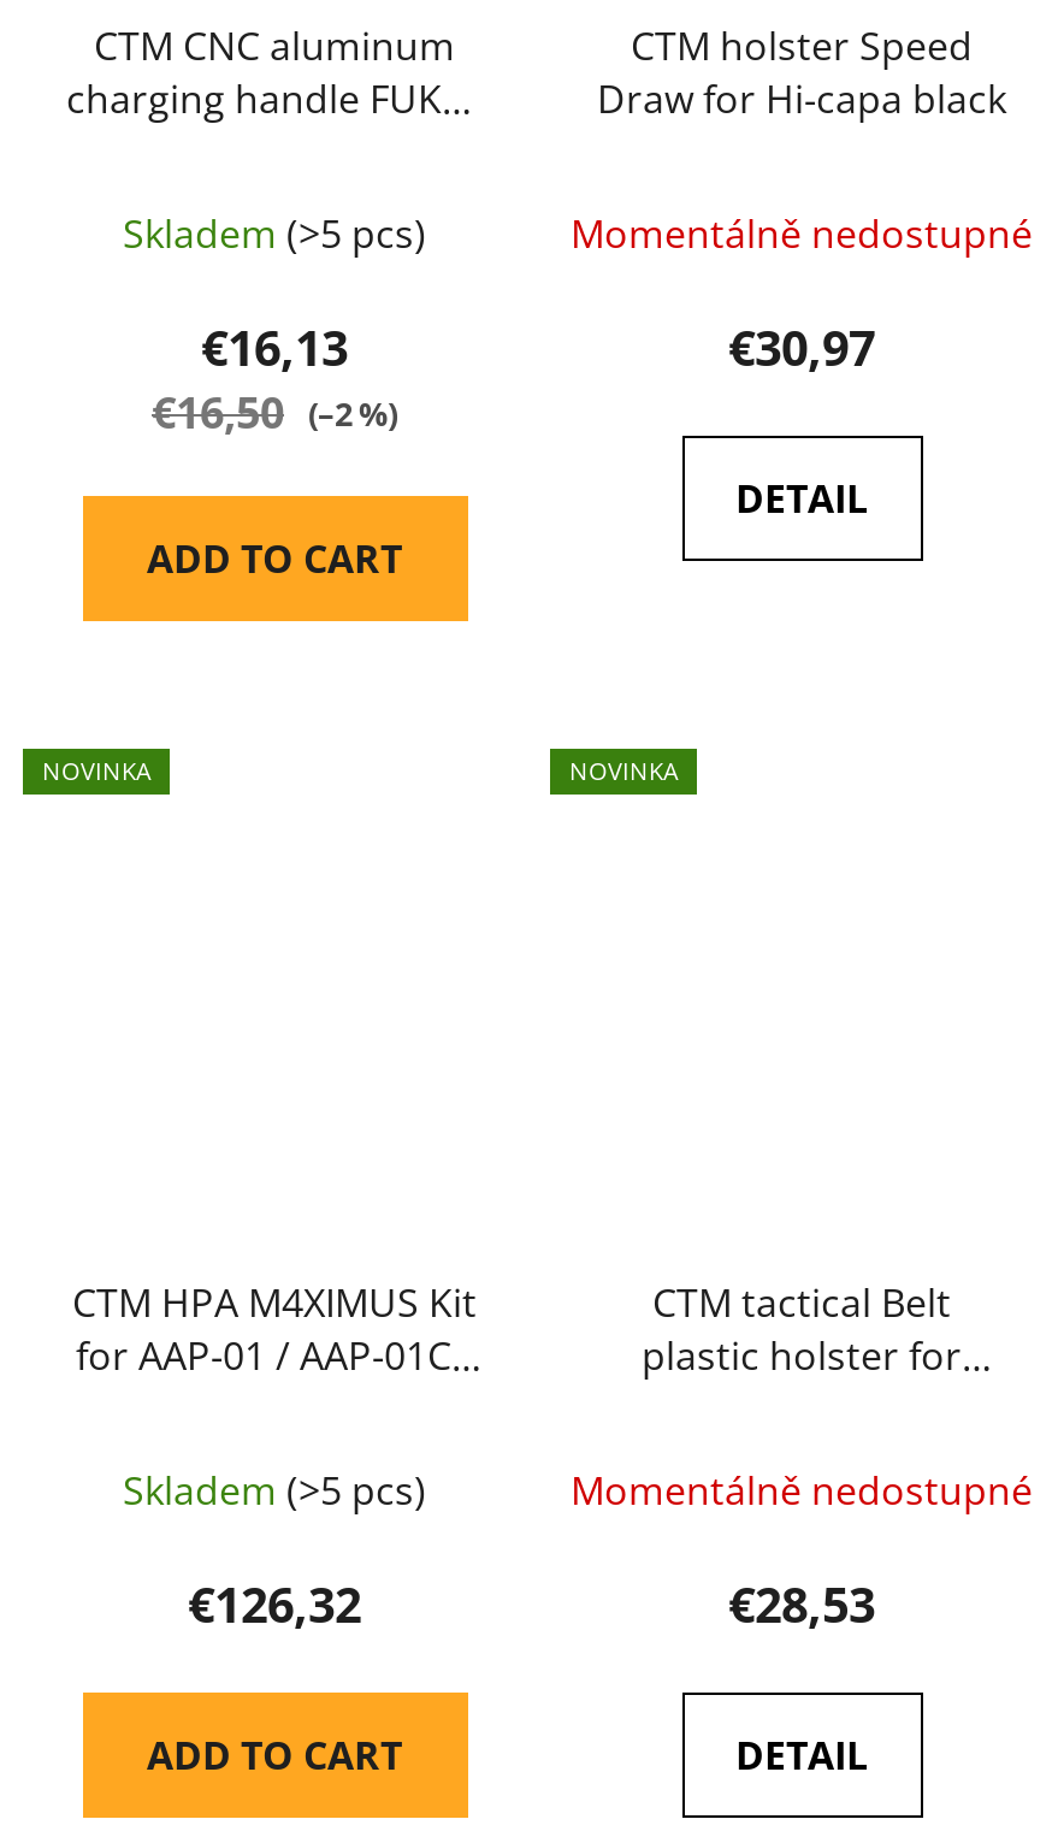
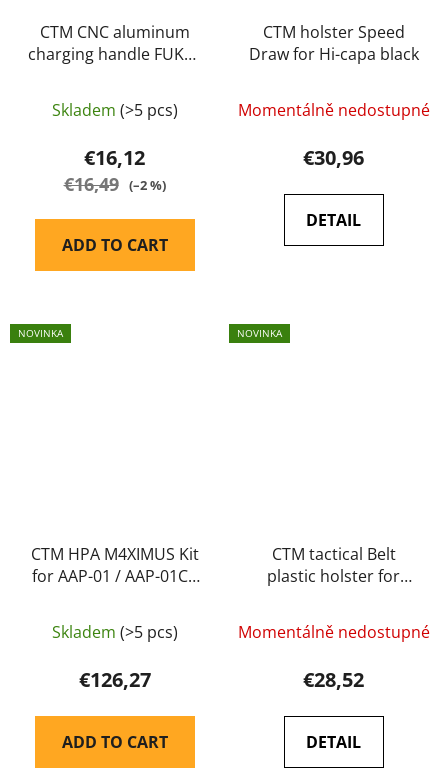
[201,316,348,381] €16,13 -> [84,144,145,171] €16,12
[728,316,875,381] €30,97 -> [303,144,364,171] €30,96
[152,384,397,442] €16,50 (–2 %) -> [63,172,165,196] €16,49 (–2 %)
[188,1573,361,1638] €126,32 -> [78,666,150,693] €126,27
[728,1573,875,1638] €28,53 -> [303,666,364,693] €28,52

